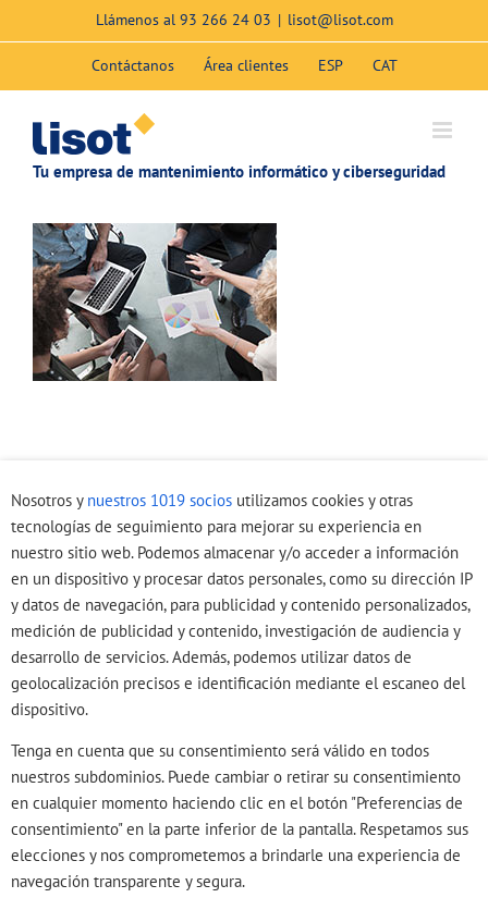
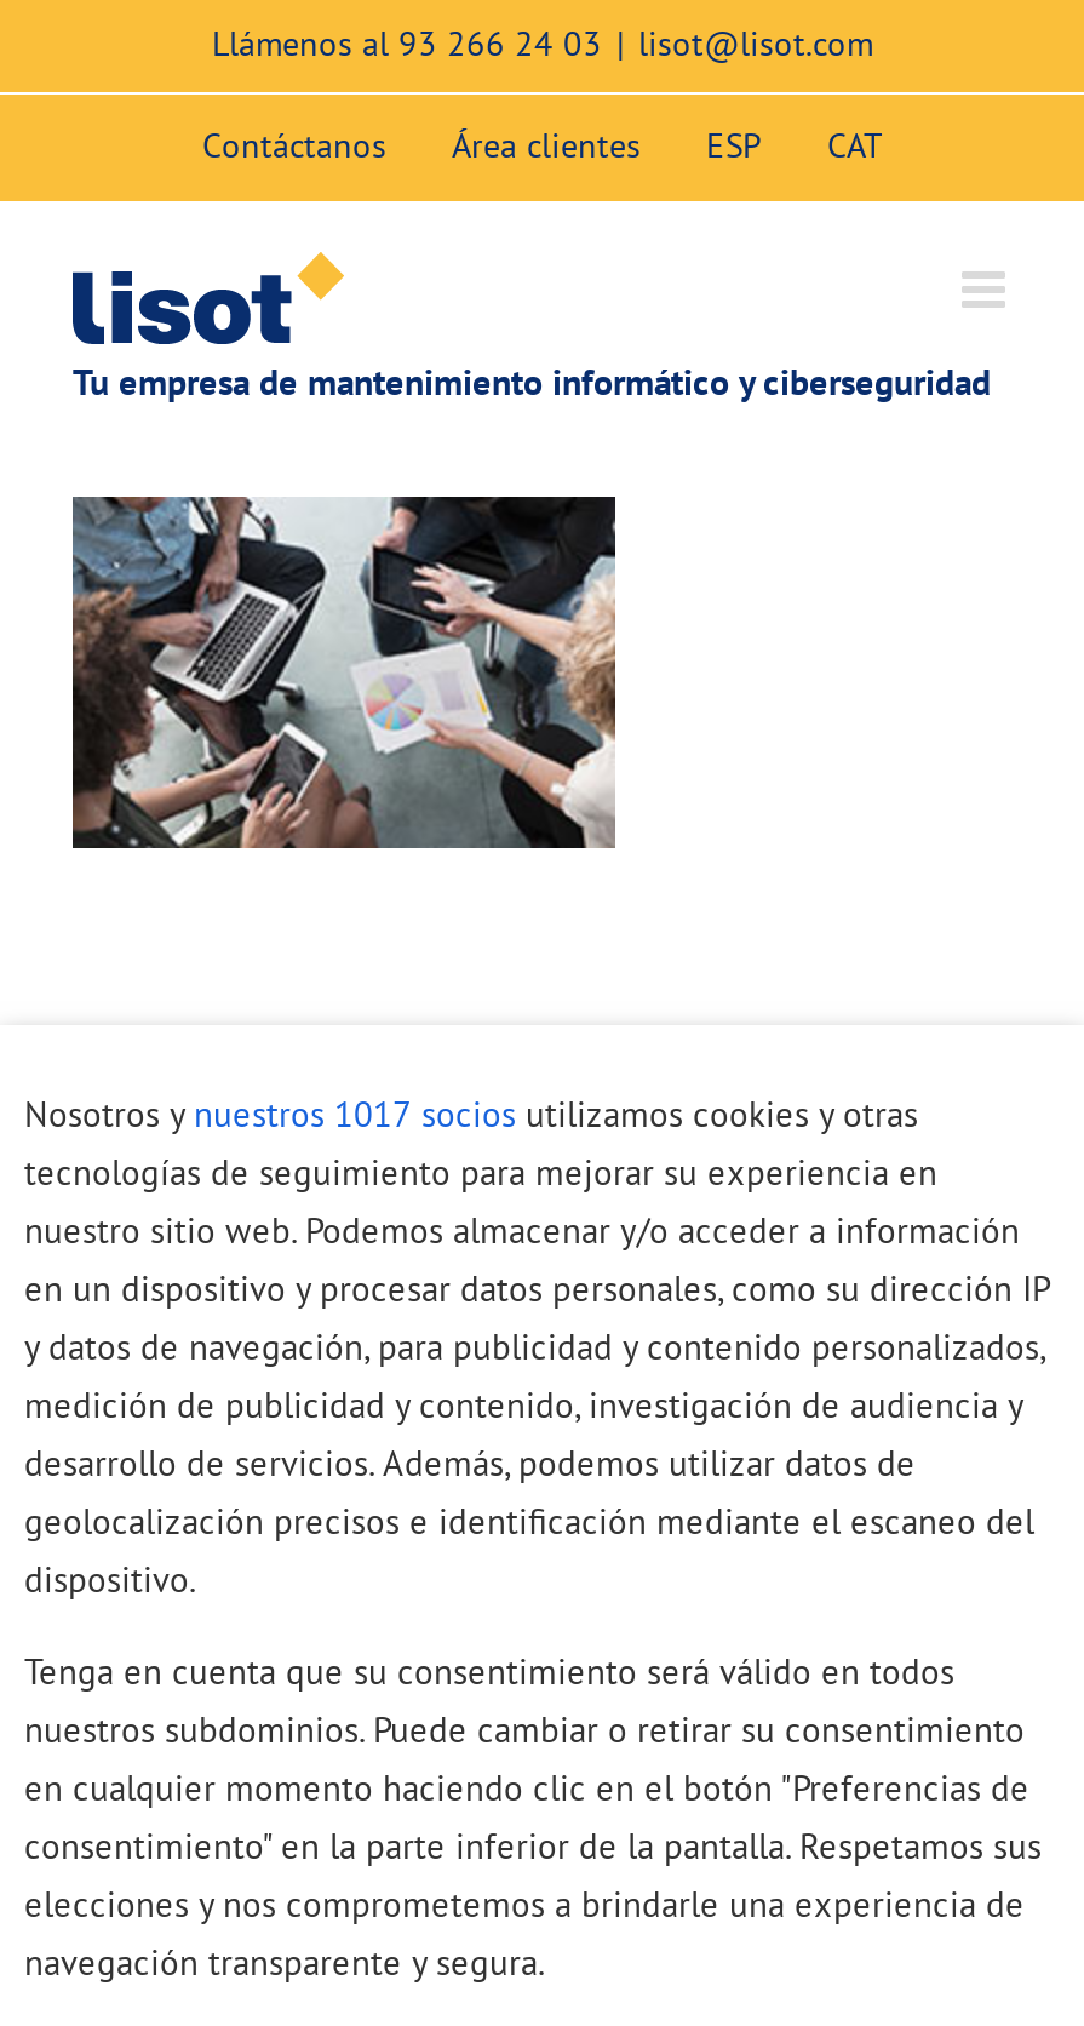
[11,490,413,510] Nosotros y nuestros 1019 socios utilizamos cookies y otras -> [24,1090,918,1136] Nosotros y nuestros 1017 socios utilizamos cookies y otras

